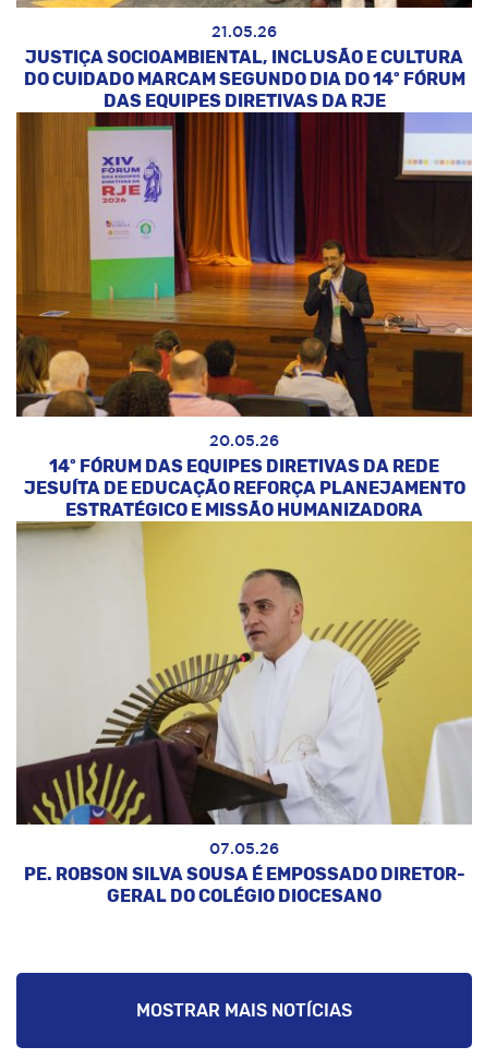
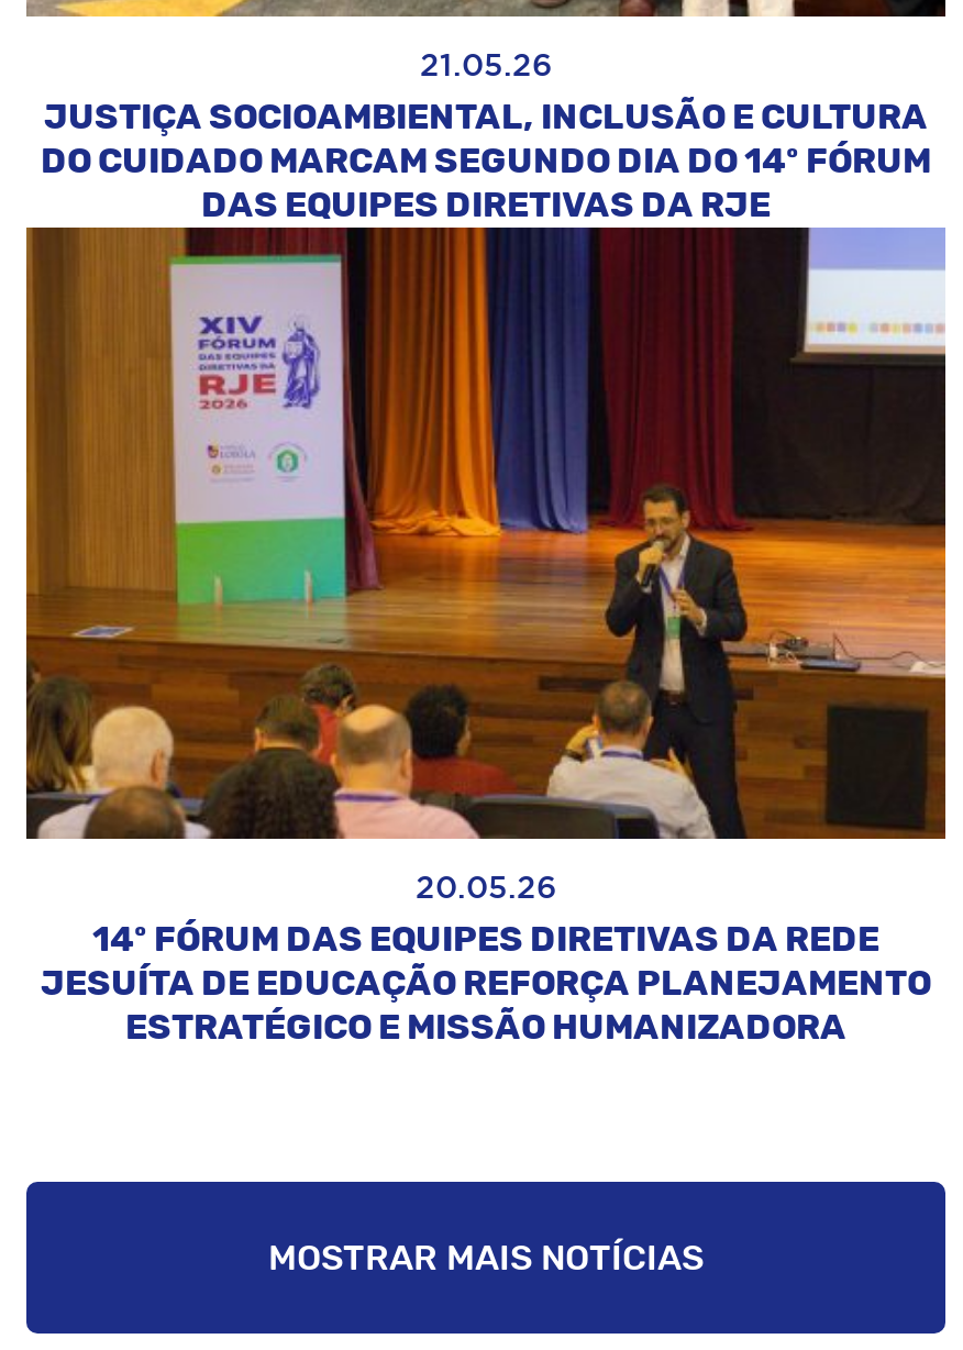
[15,520,473,907] [image] | 07.05.26 | PE. ROBSON SILVA SOUSA É EMPOSSADO DIRETOR- | GERAL DO COLÉGIO DIOCESANO -> none

